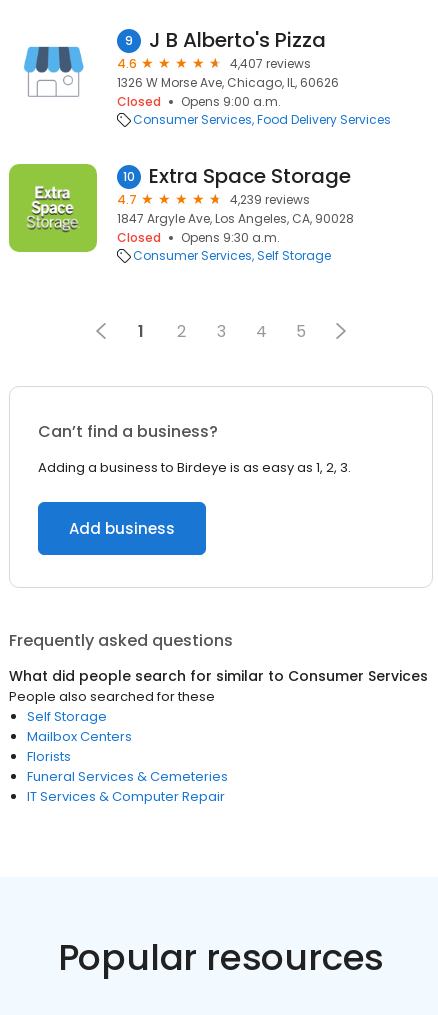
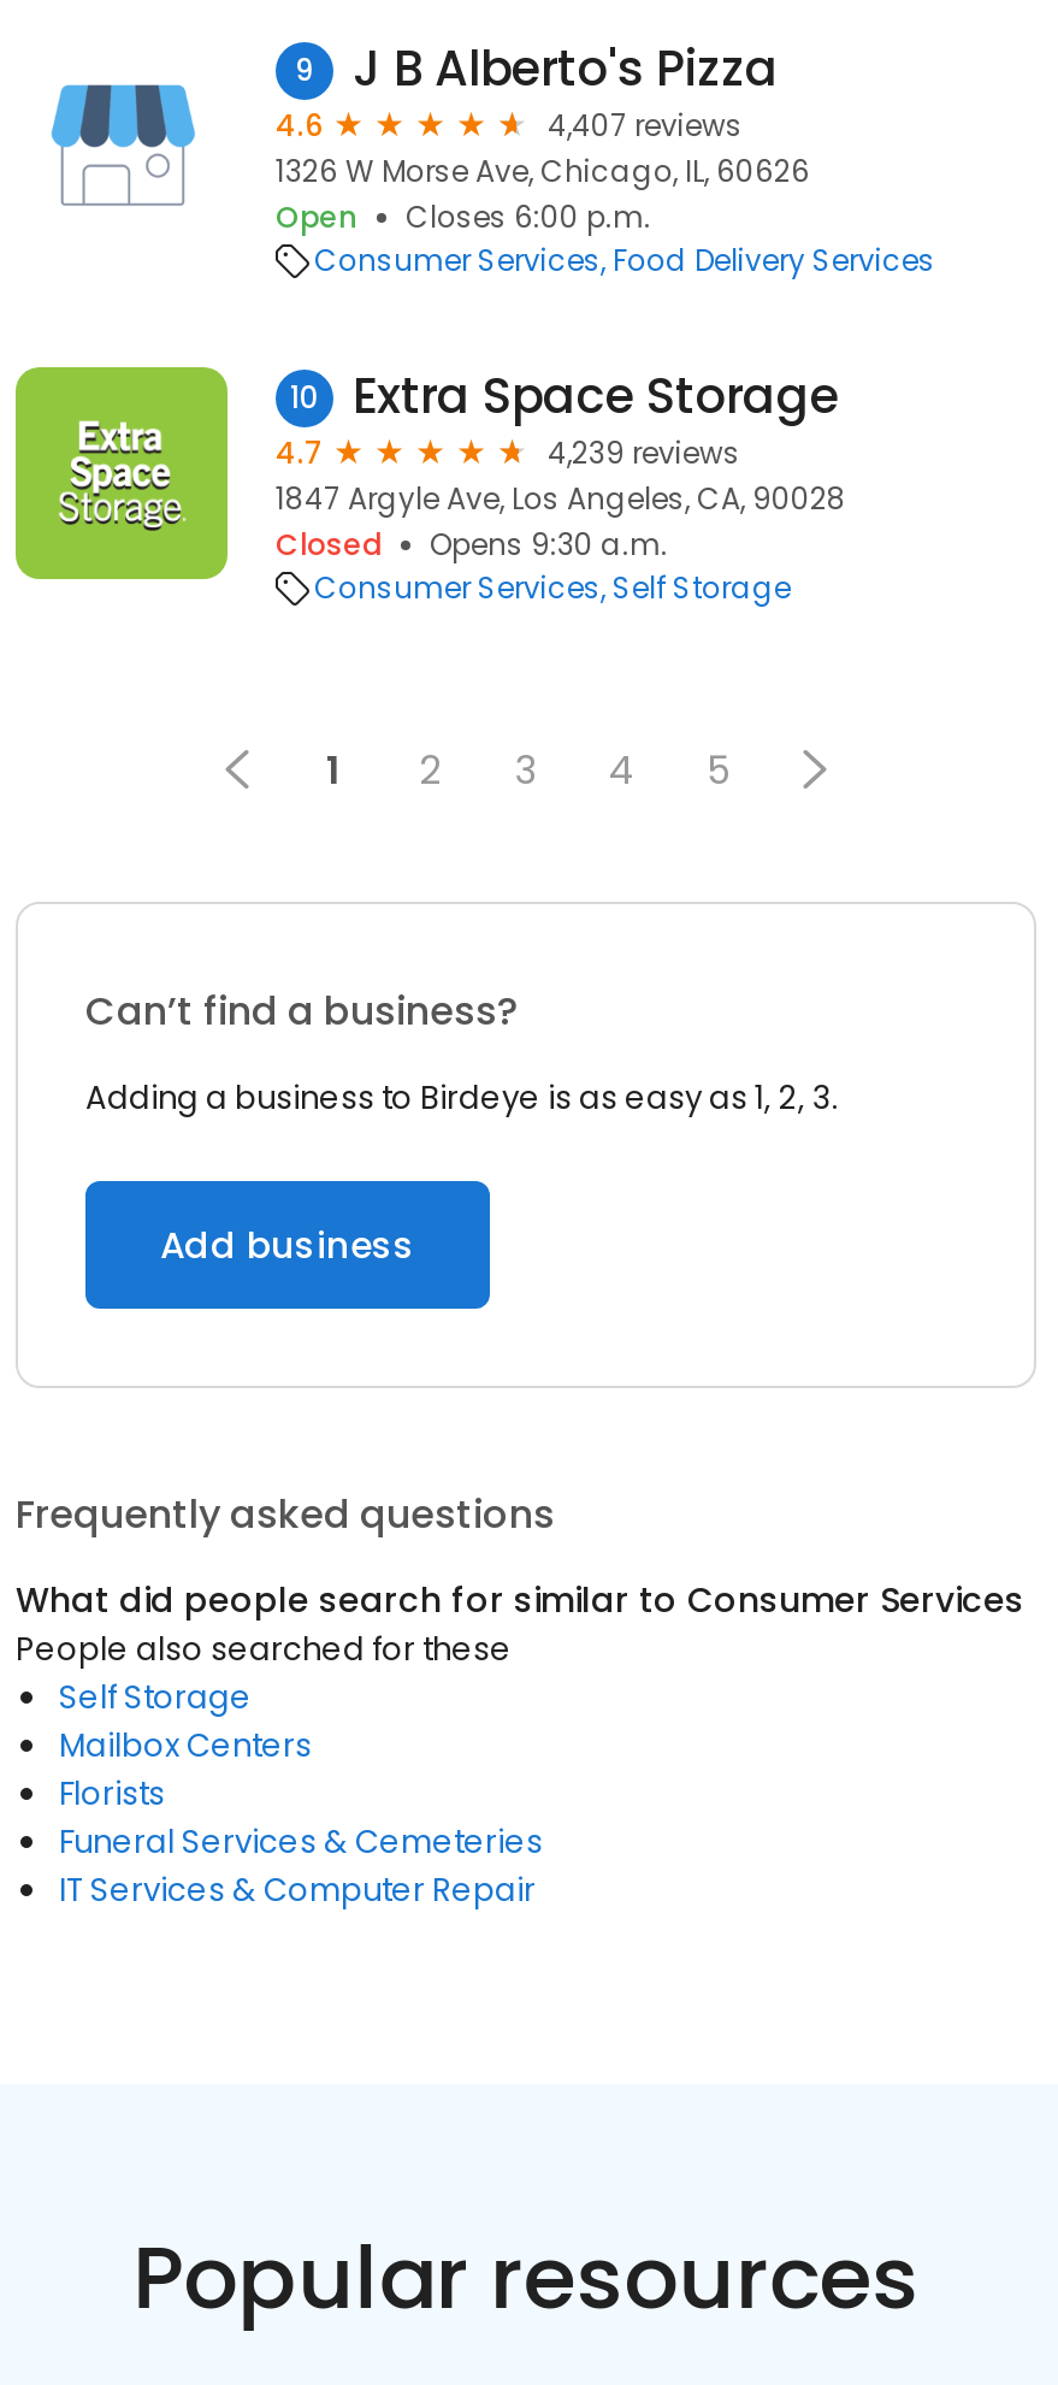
[117,93,281,110] Closed | Opens 9:00 a.m. -> [276,196,651,237] Open | Closes 6:00 p.m.

